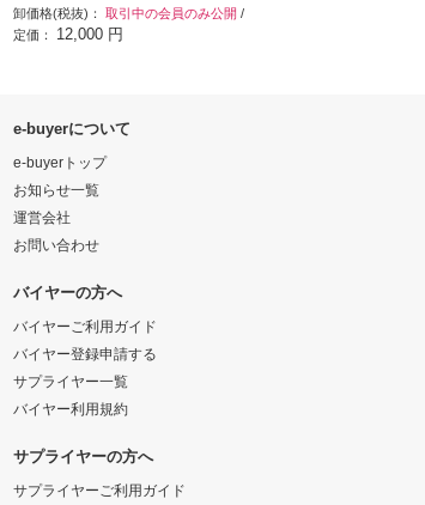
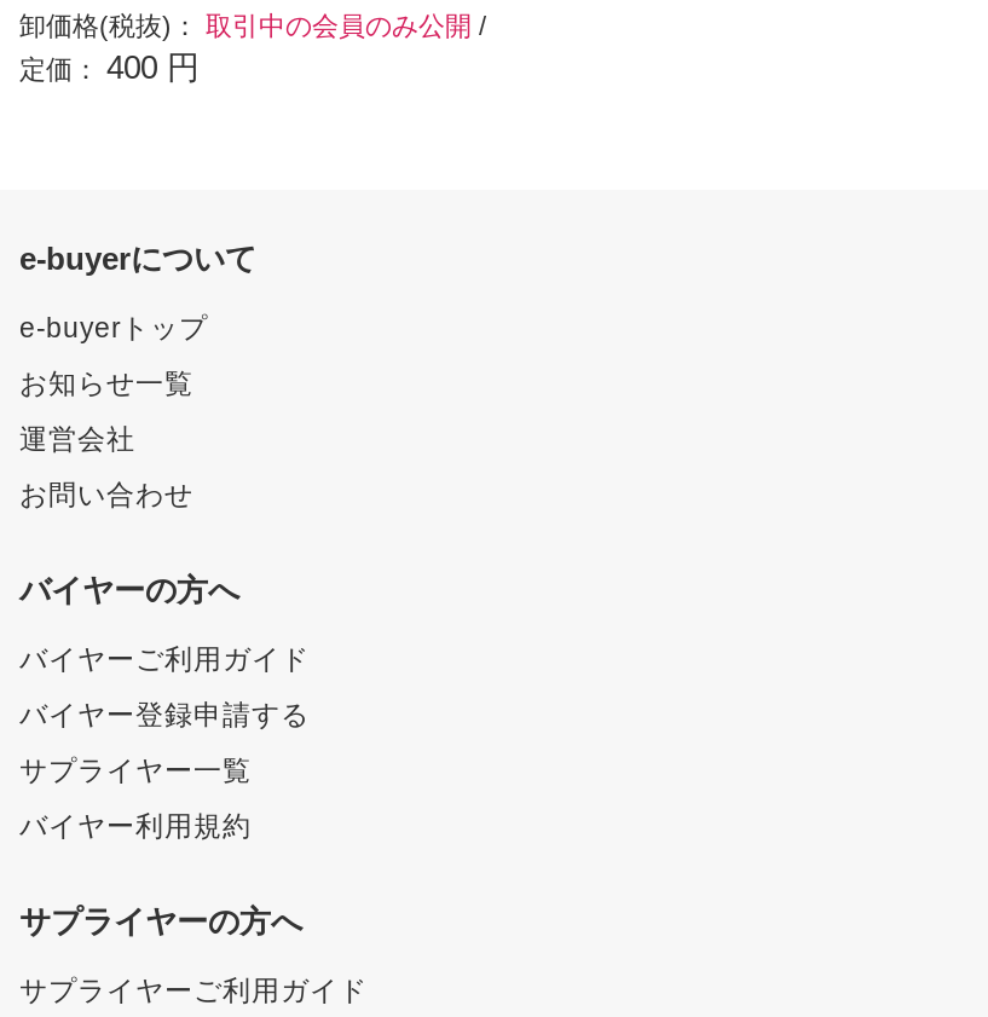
[13,25,123,43] 定価：12,000 円 -> [19,49,198,85] 定価：400 円

